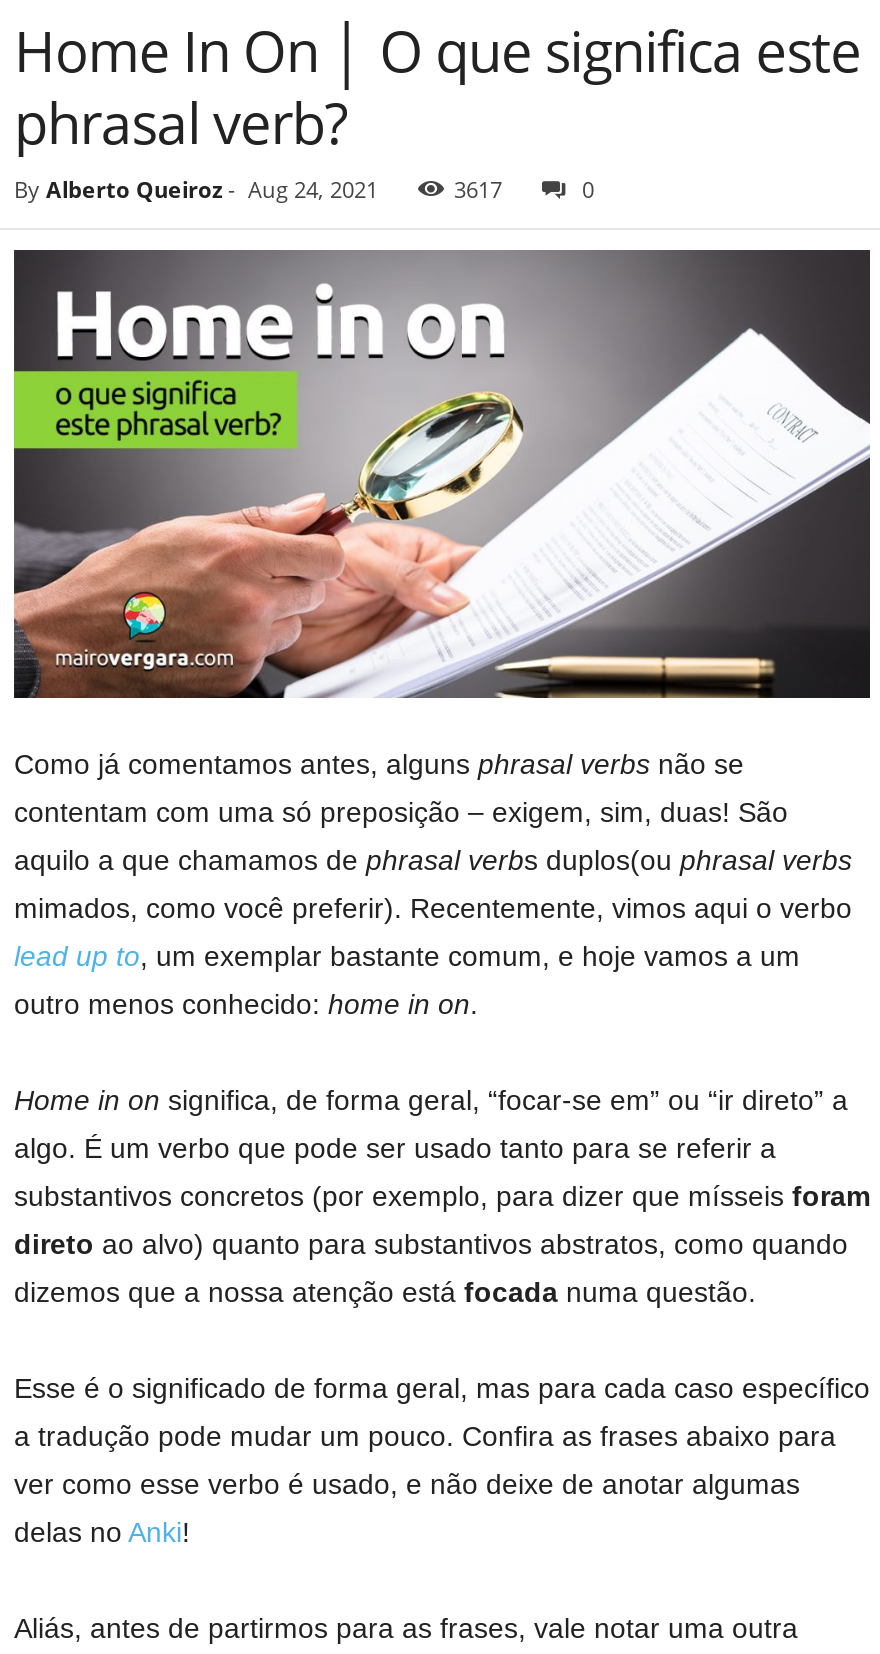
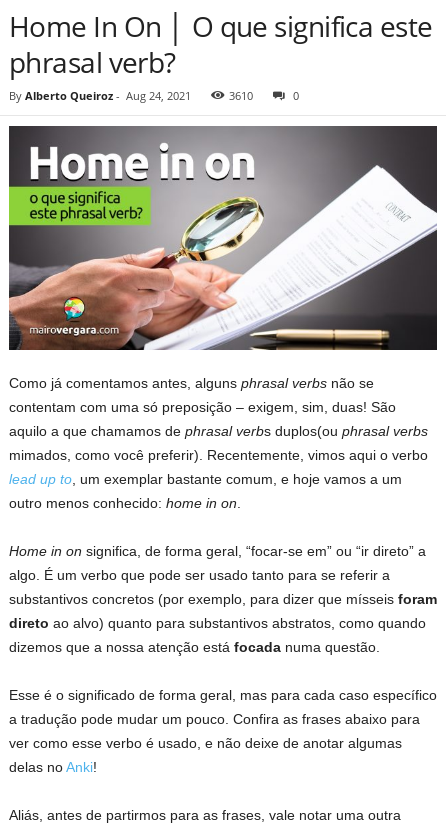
[454,174,502,204] 3617 -> [229,88,253,103] 3610

